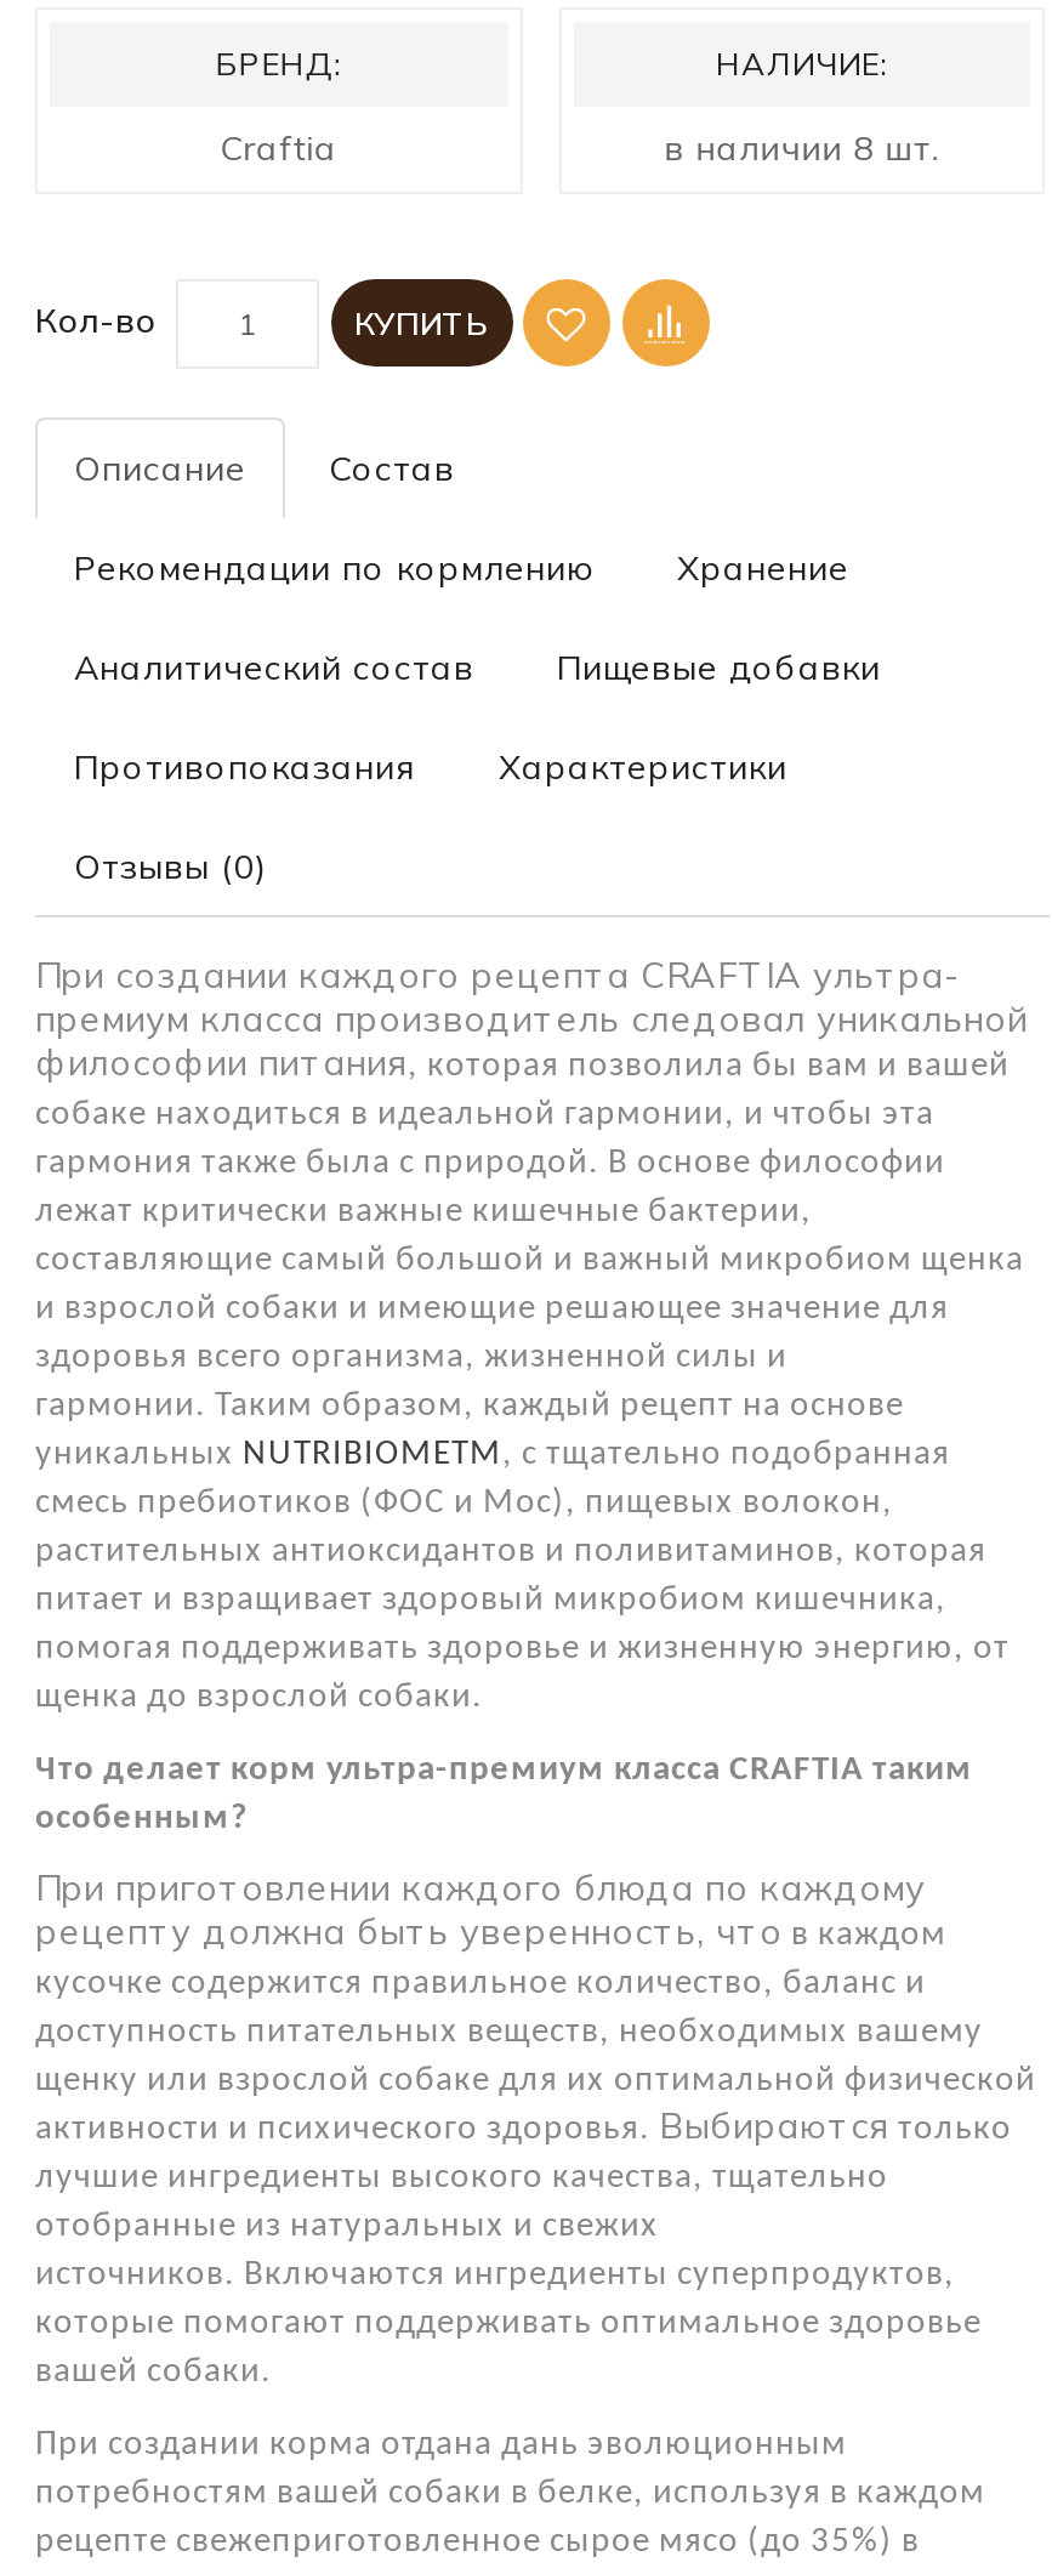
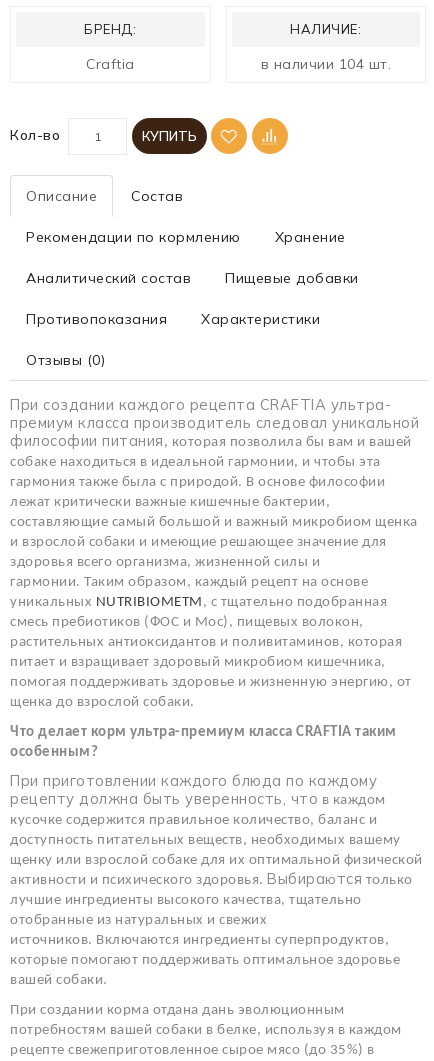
[664,126,940,170] в наличии 8 шт. -> [261,55,391,73] в наличии 104 шт.

